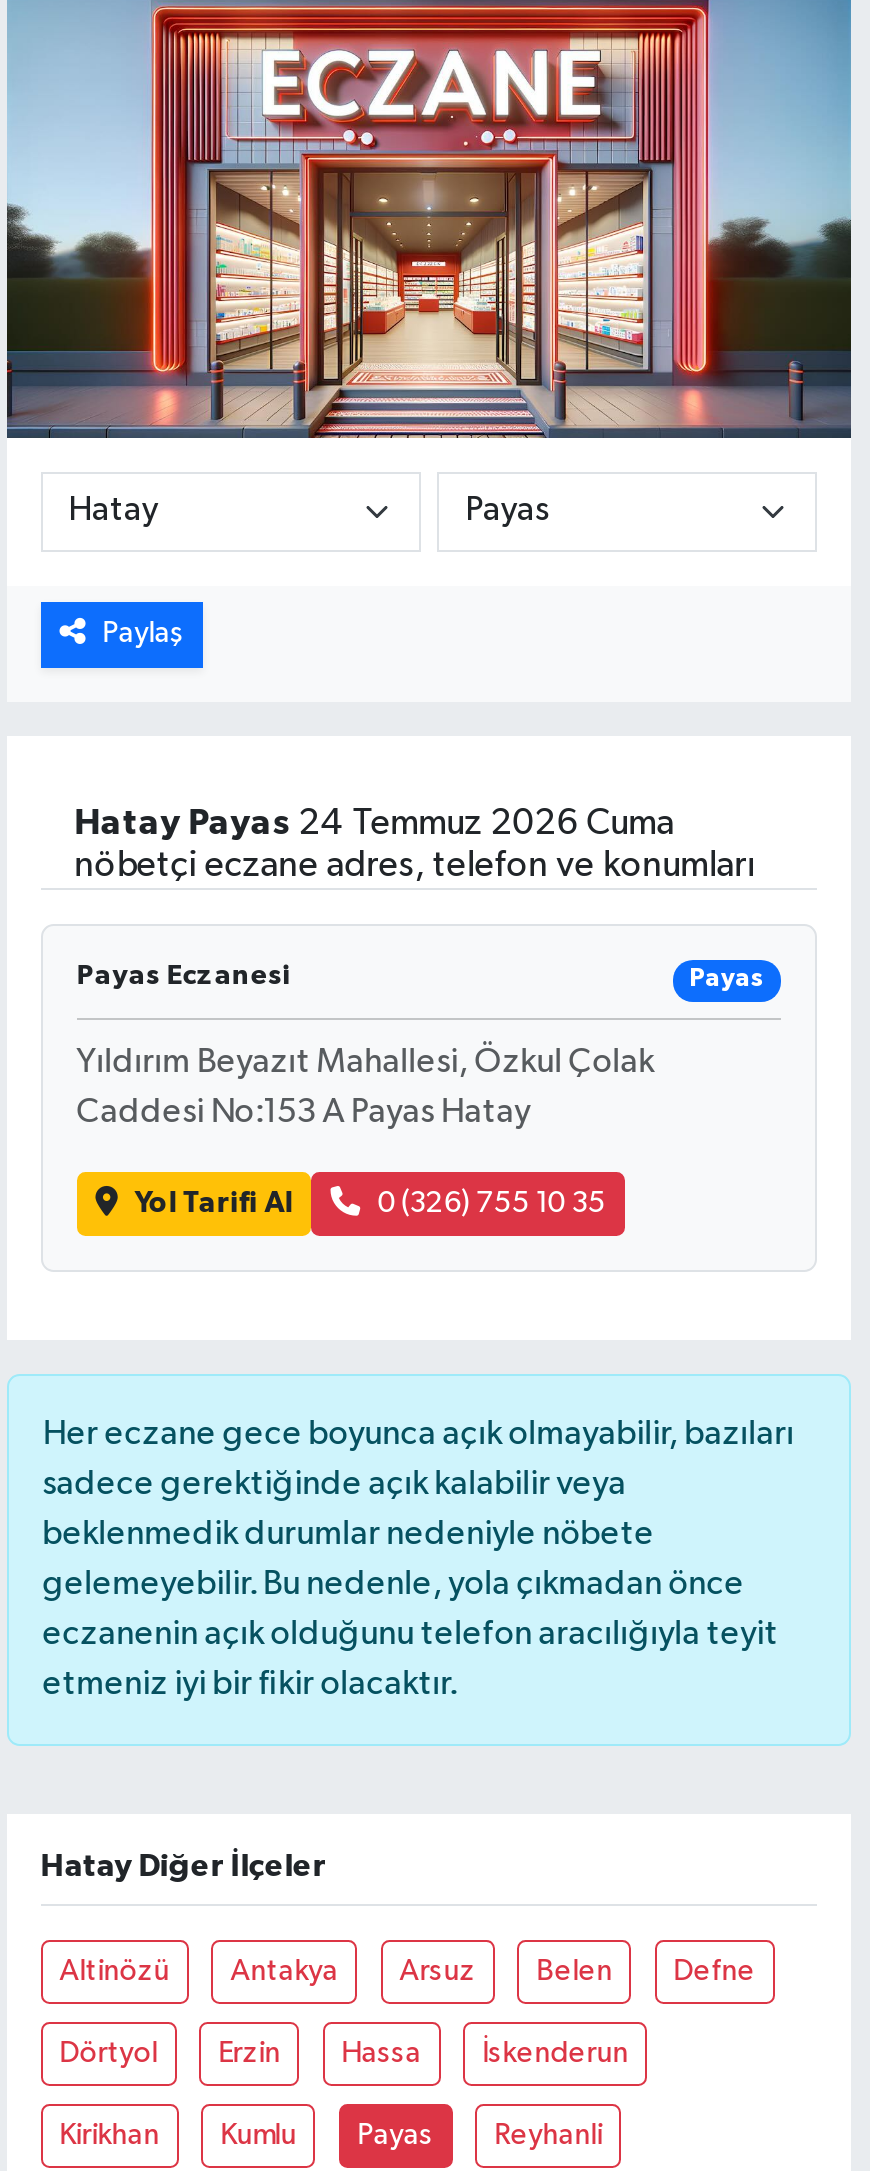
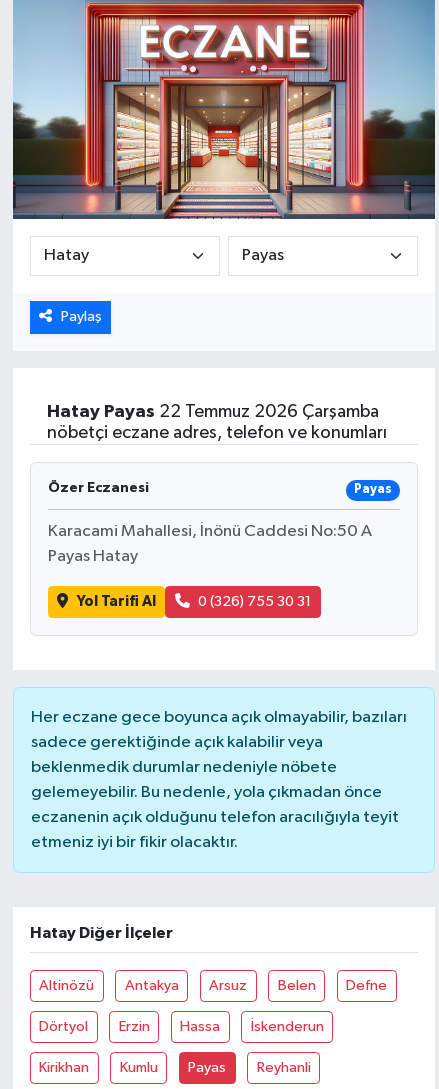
[75,805,675,841] Hatay Payas 24 Temmuz 2026 Cuma -> [47,403,379,421] Hatay Payas 22 Temmuz 2026 Çarşamba
[77,961,291,989] Payas Eczanesi -> [48,481,149,495] Özer Eczanesi
[77,1045,655,1079] Yıldırım Beyazıt Mahallesi, Özkul Çolak -> [48,523,372,540] Karacami Mahallesi, İnönü Caddesi No:50 A
[77,1095,531,1129] Caddesi No:153 A Payas Hatay -> [48,548,138,565] Payas Hatay
[377,1188,605,1218] 0 (326) 755 10 35 -> [198,594,311,609] 0 (326) 755 30 31

